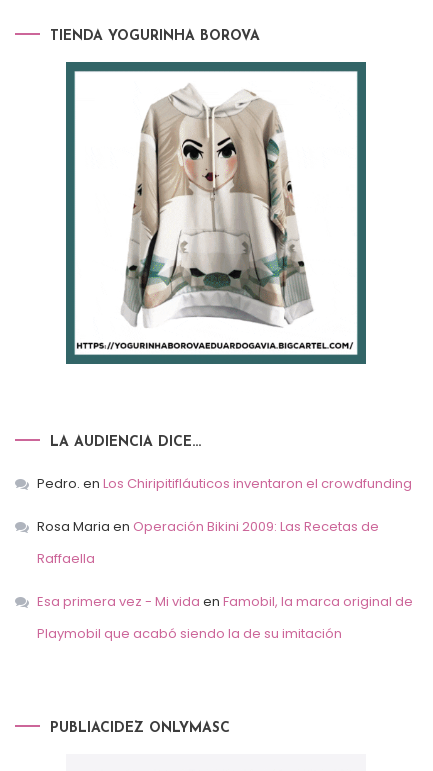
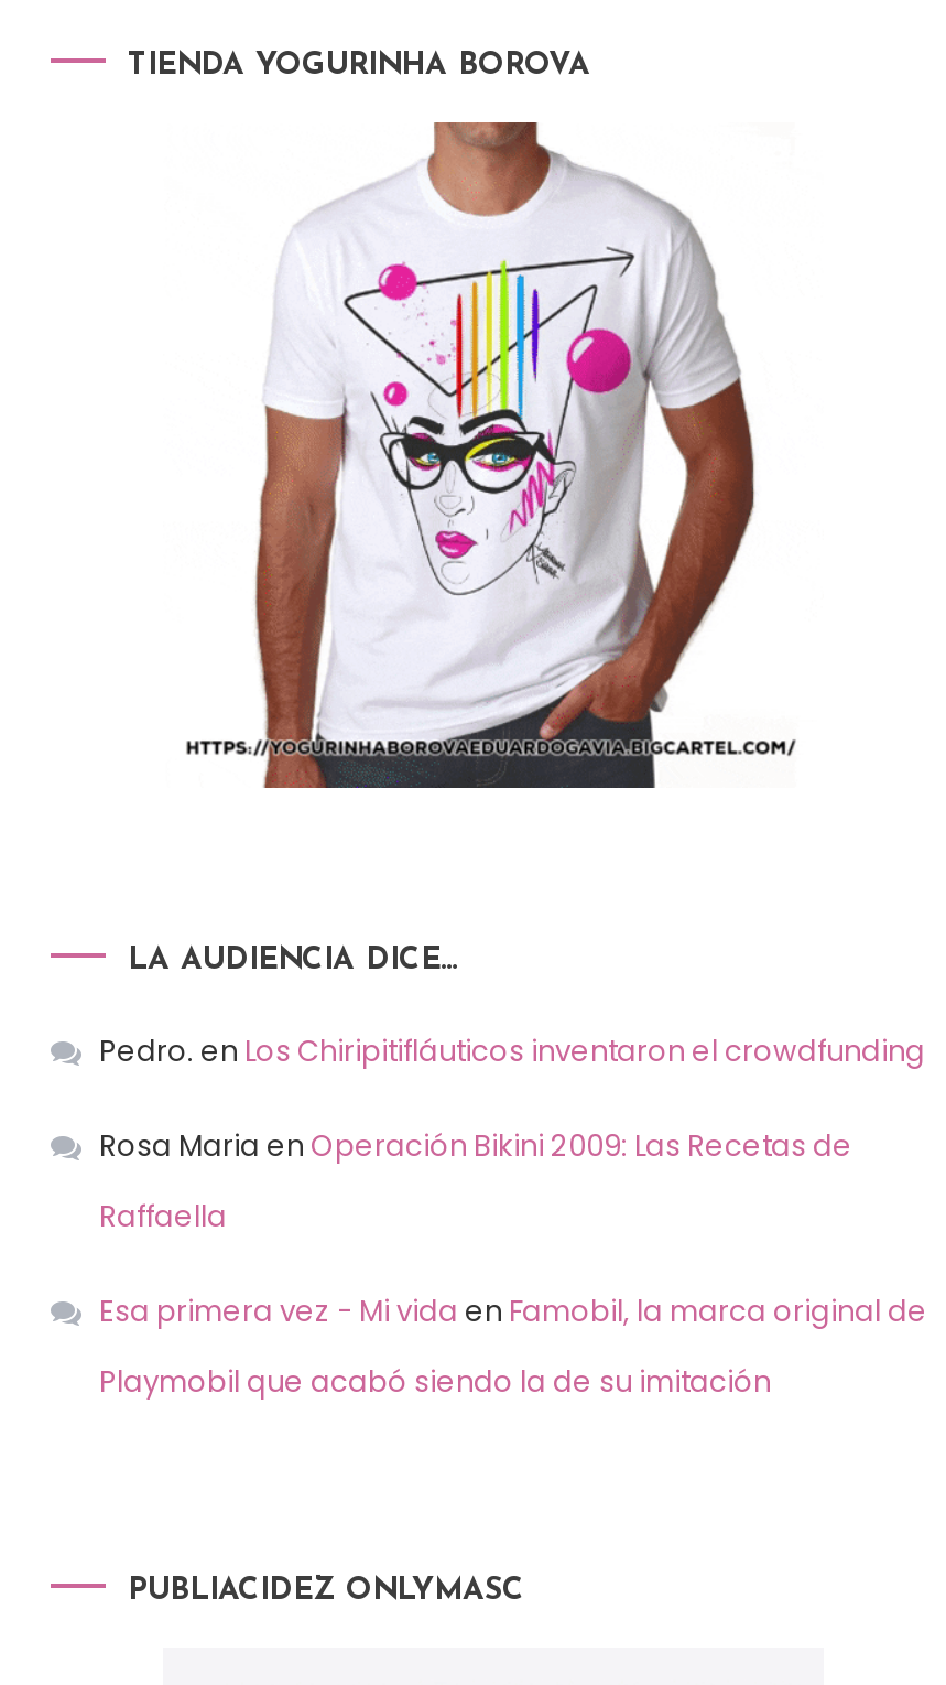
[65,61,367,365] [image] -> [163,120,824,790] [image]

